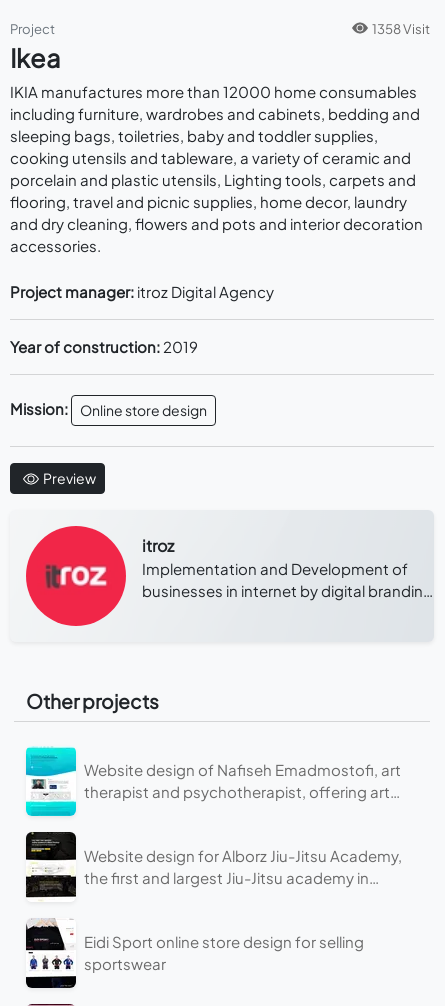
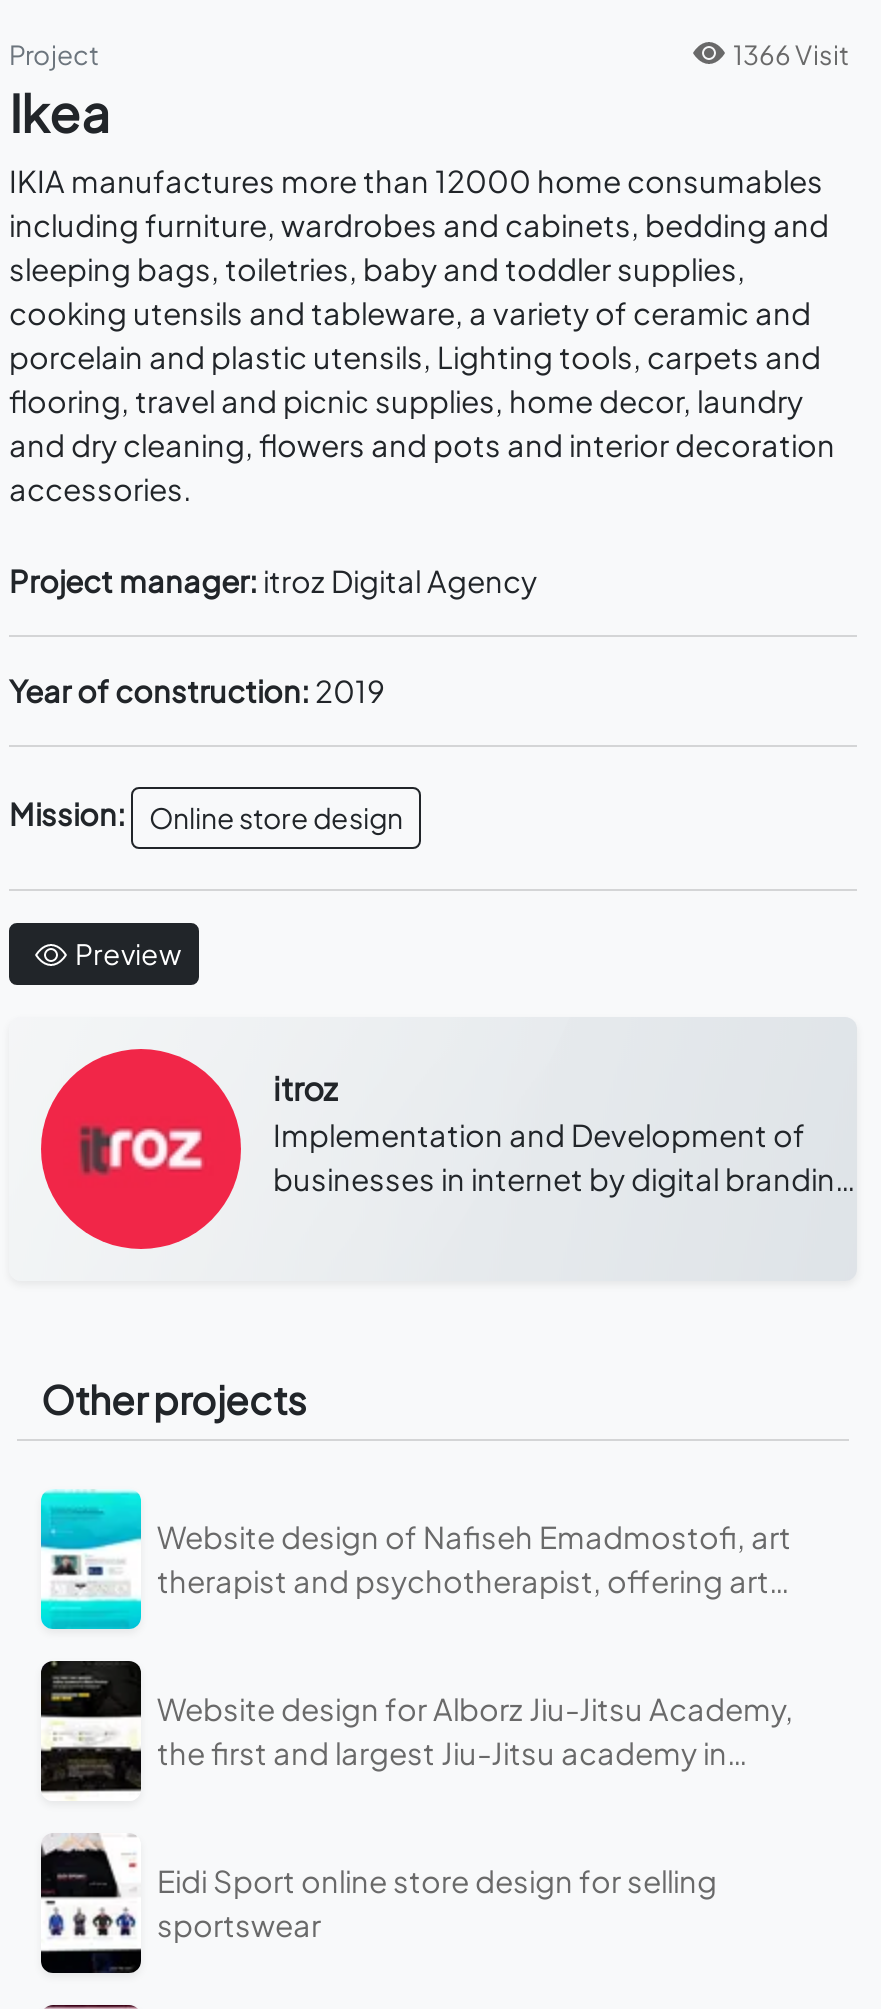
[372,20,430,37] 1358 Visit -> [733,37,849,71] 1366 Visit

